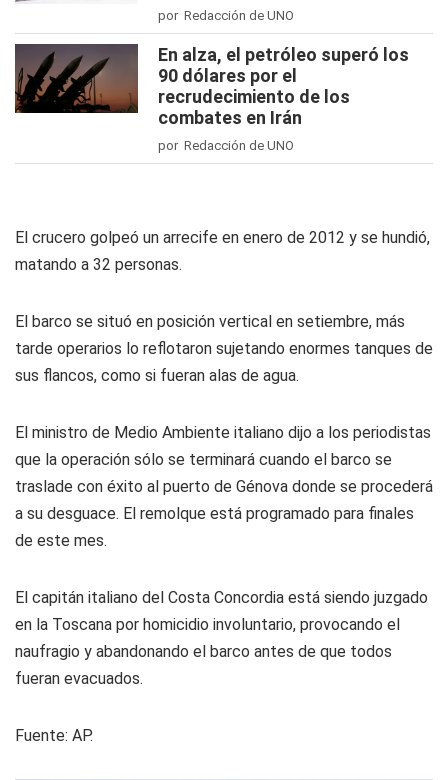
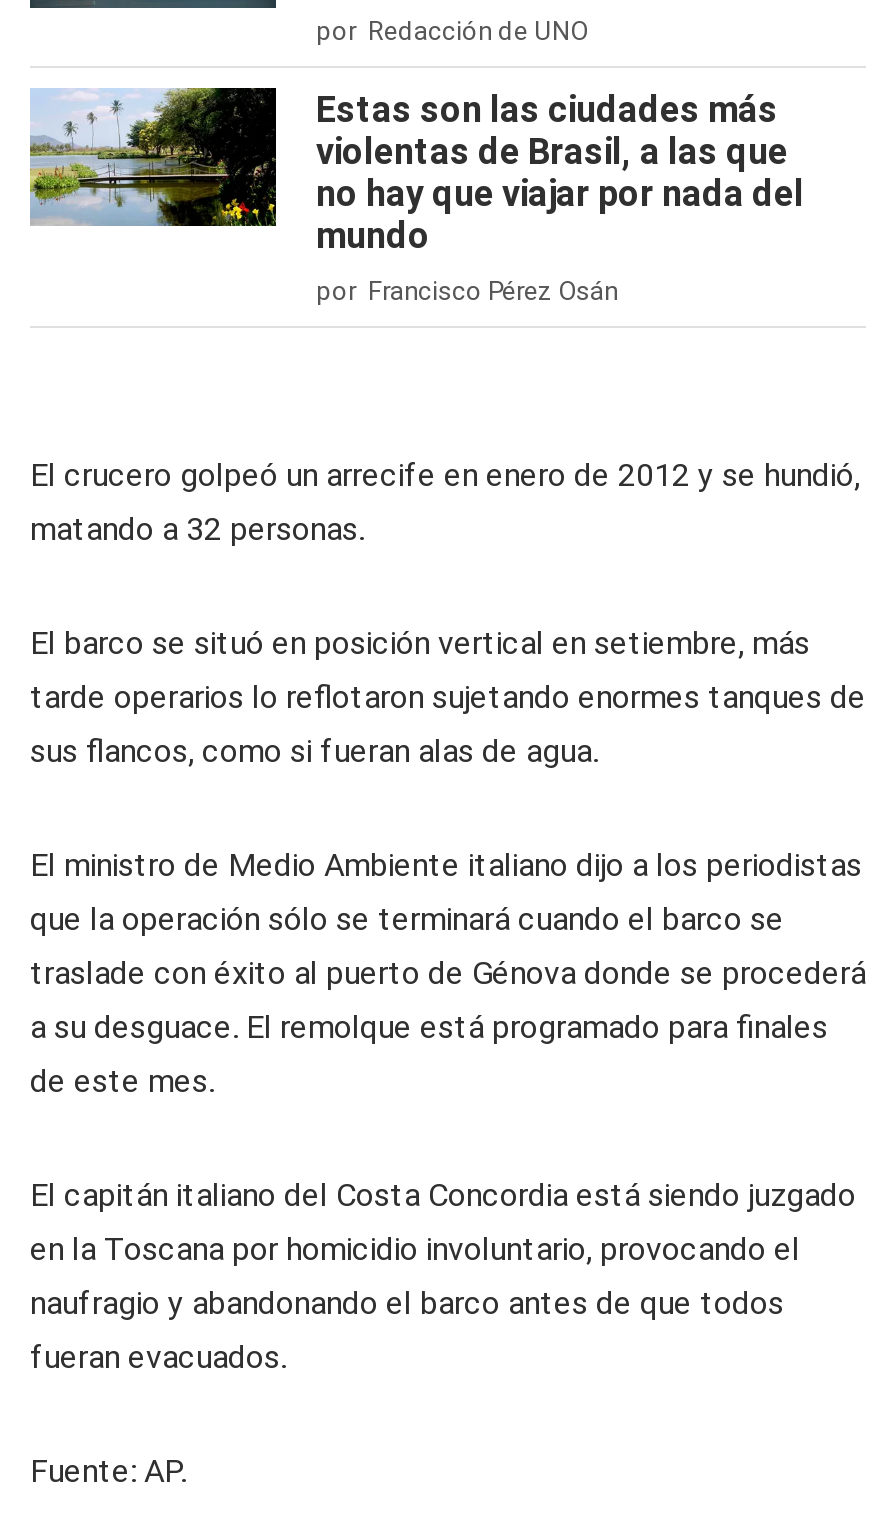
[14,43,409,128] [image] | En alza, el petróleo superó los | 90 dólares por el | recrudecimiento de los | combates en Irán -> [28,88,804,256] [image] | Estas son las ciudades más | violentas de Brasil, a las que | no hay que viajar por nada del | mundo
[158,138,294,153] por Redacción de UNO -> [316,276,618,306] por Francisco Pérez Osán

